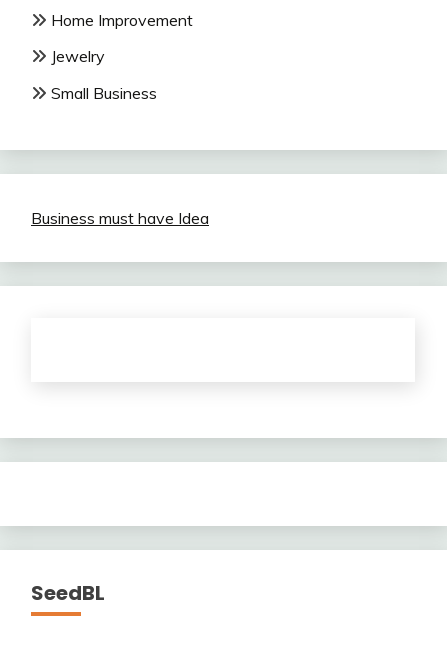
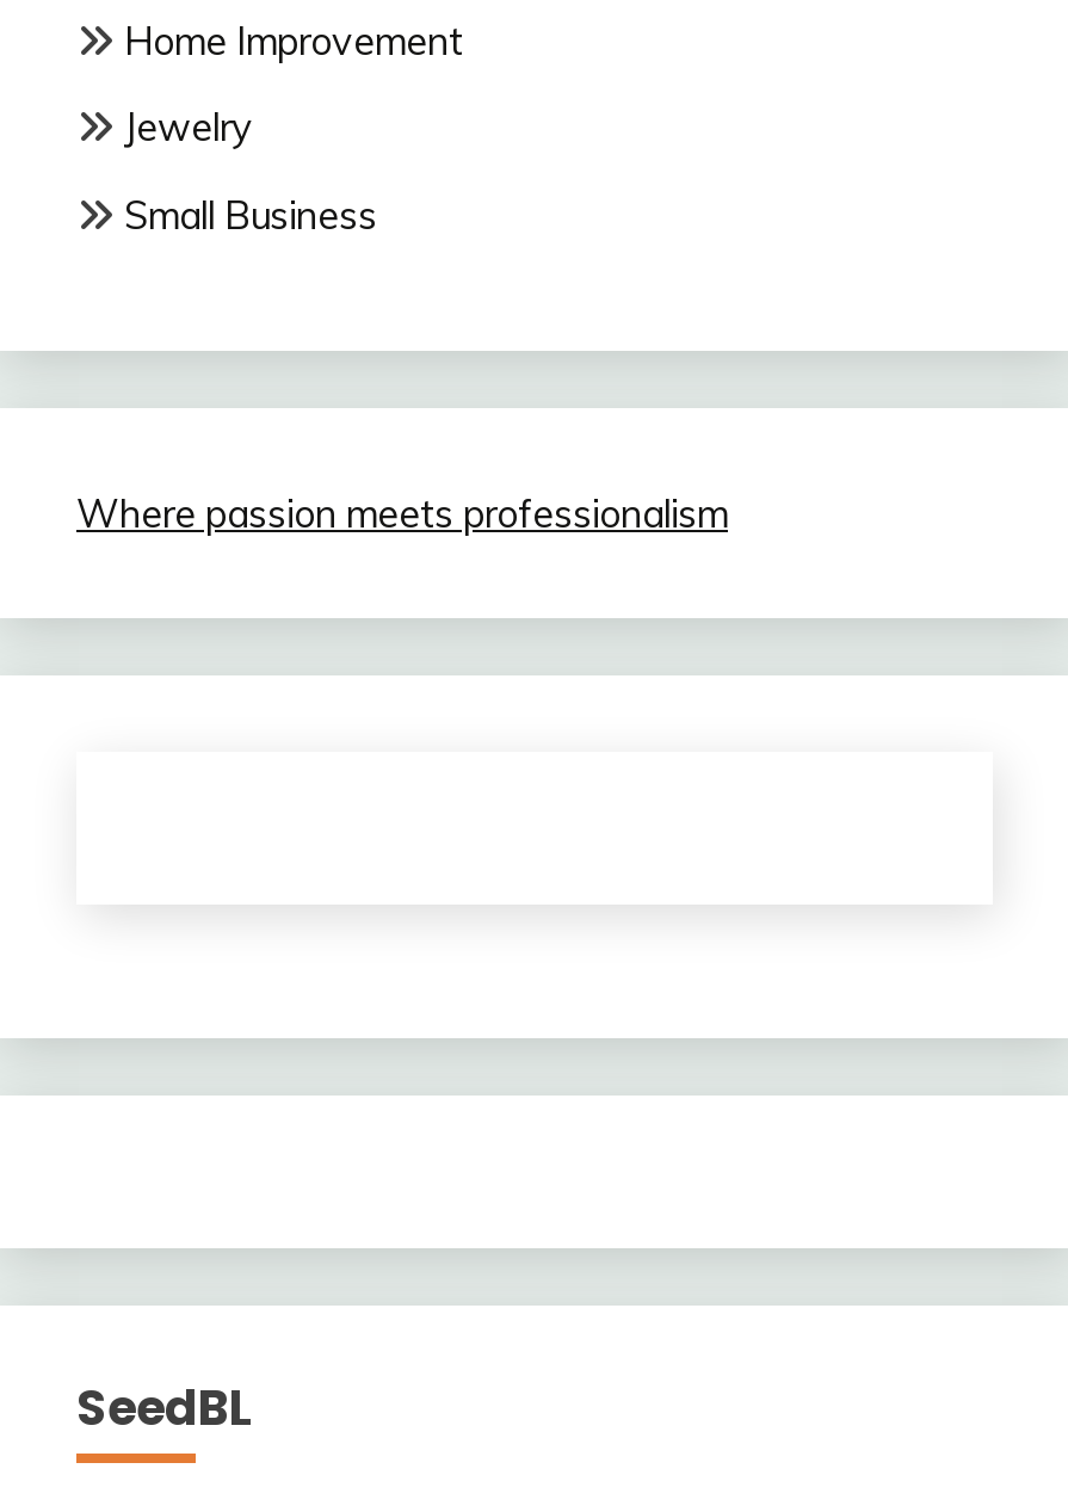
[31,208,209,228] Business must have Idea -> [76,489,728,537] Where passion meets professionalism

